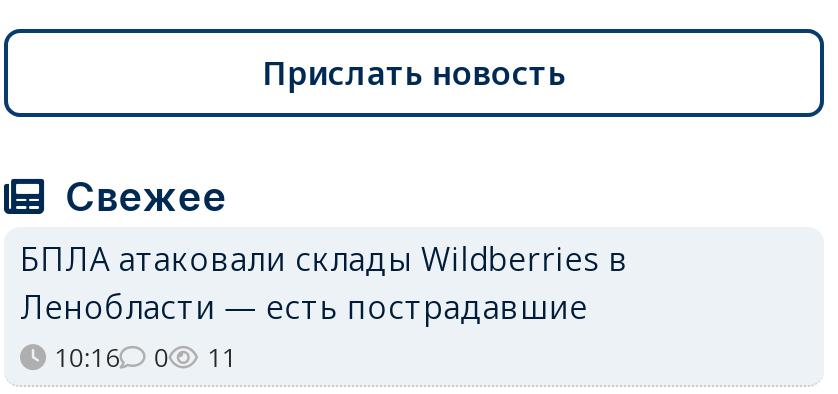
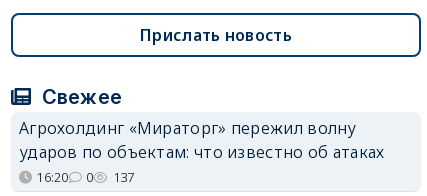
[20,238,629,376] БПЛА атаковали склады Wildberries в | Ленобласти — есть пострадавшие | 10:16 -> [19,117,385,186] Агрохолдинг «Мираторг» пережил волну | ударов по объектам: что известно об атаках | 16:20
[207,340,237,376] 11 -> [113,168,135,186] 137

